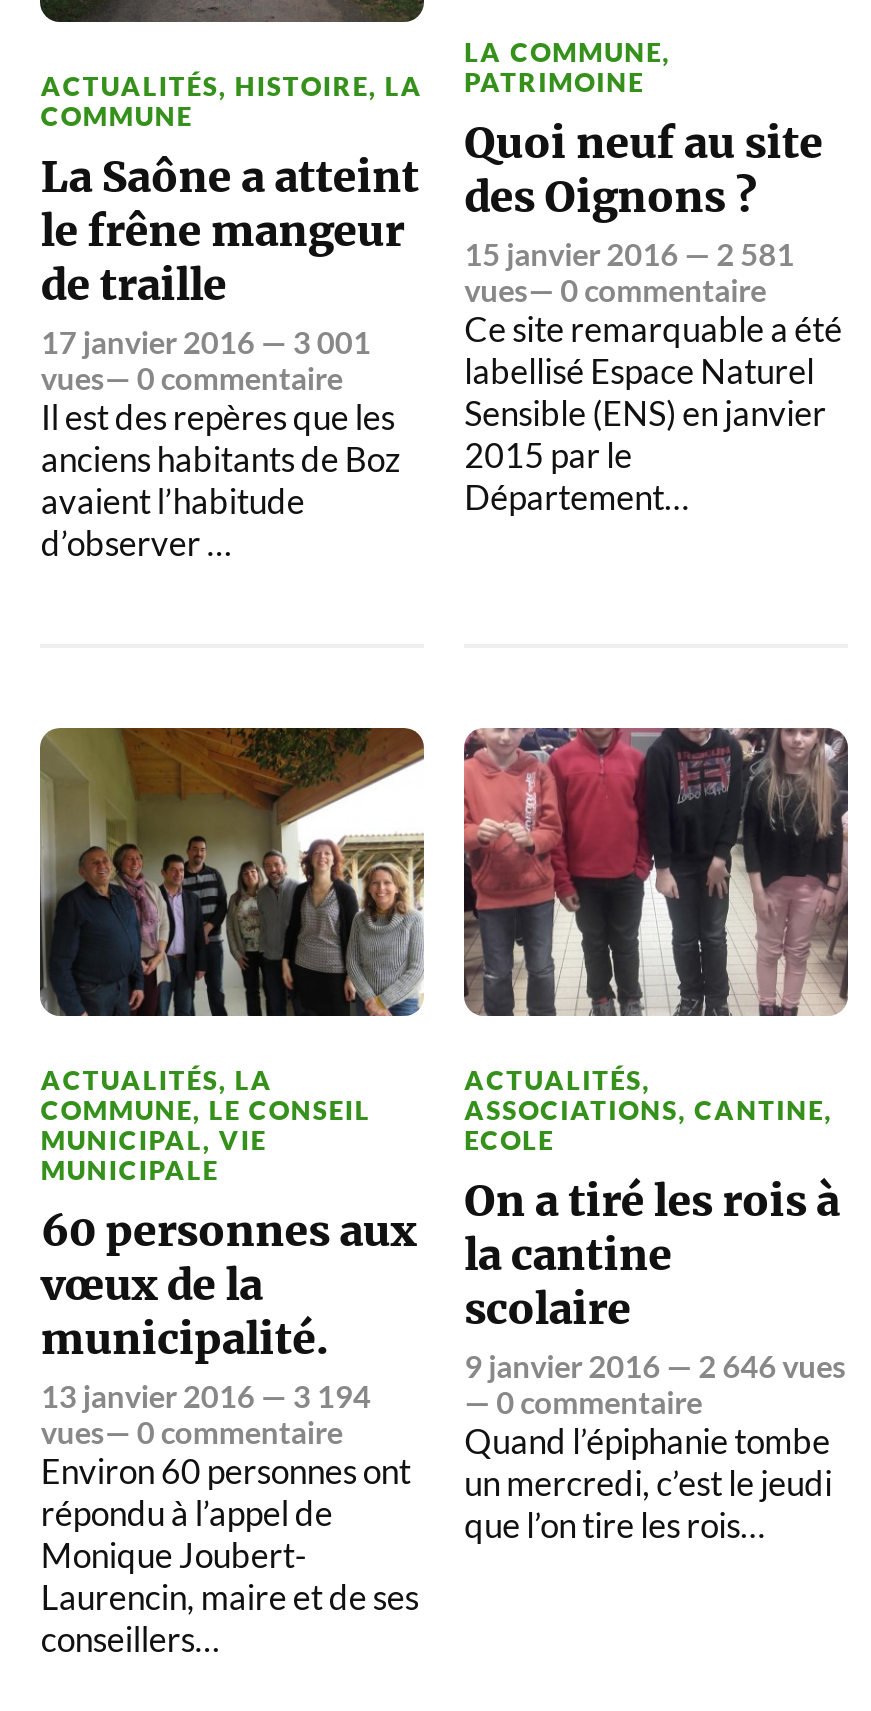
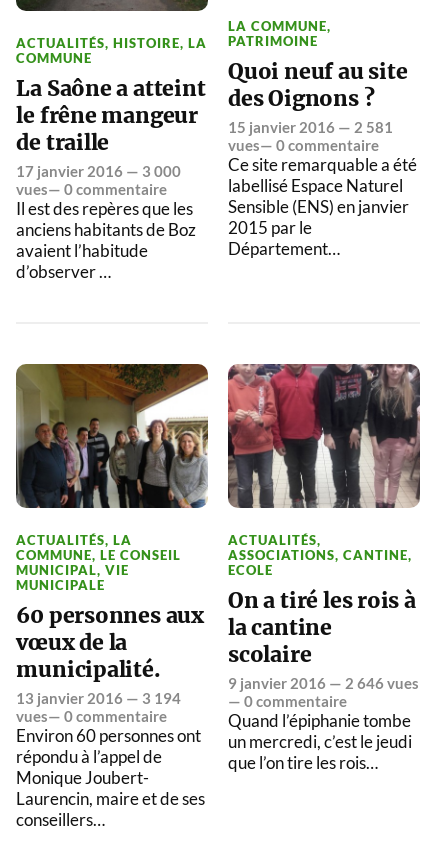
[41,324,371,360] 17 janvier 2016 — 3 001 -> [16,162,181,180] 17 janvier 2016 — 3 000

